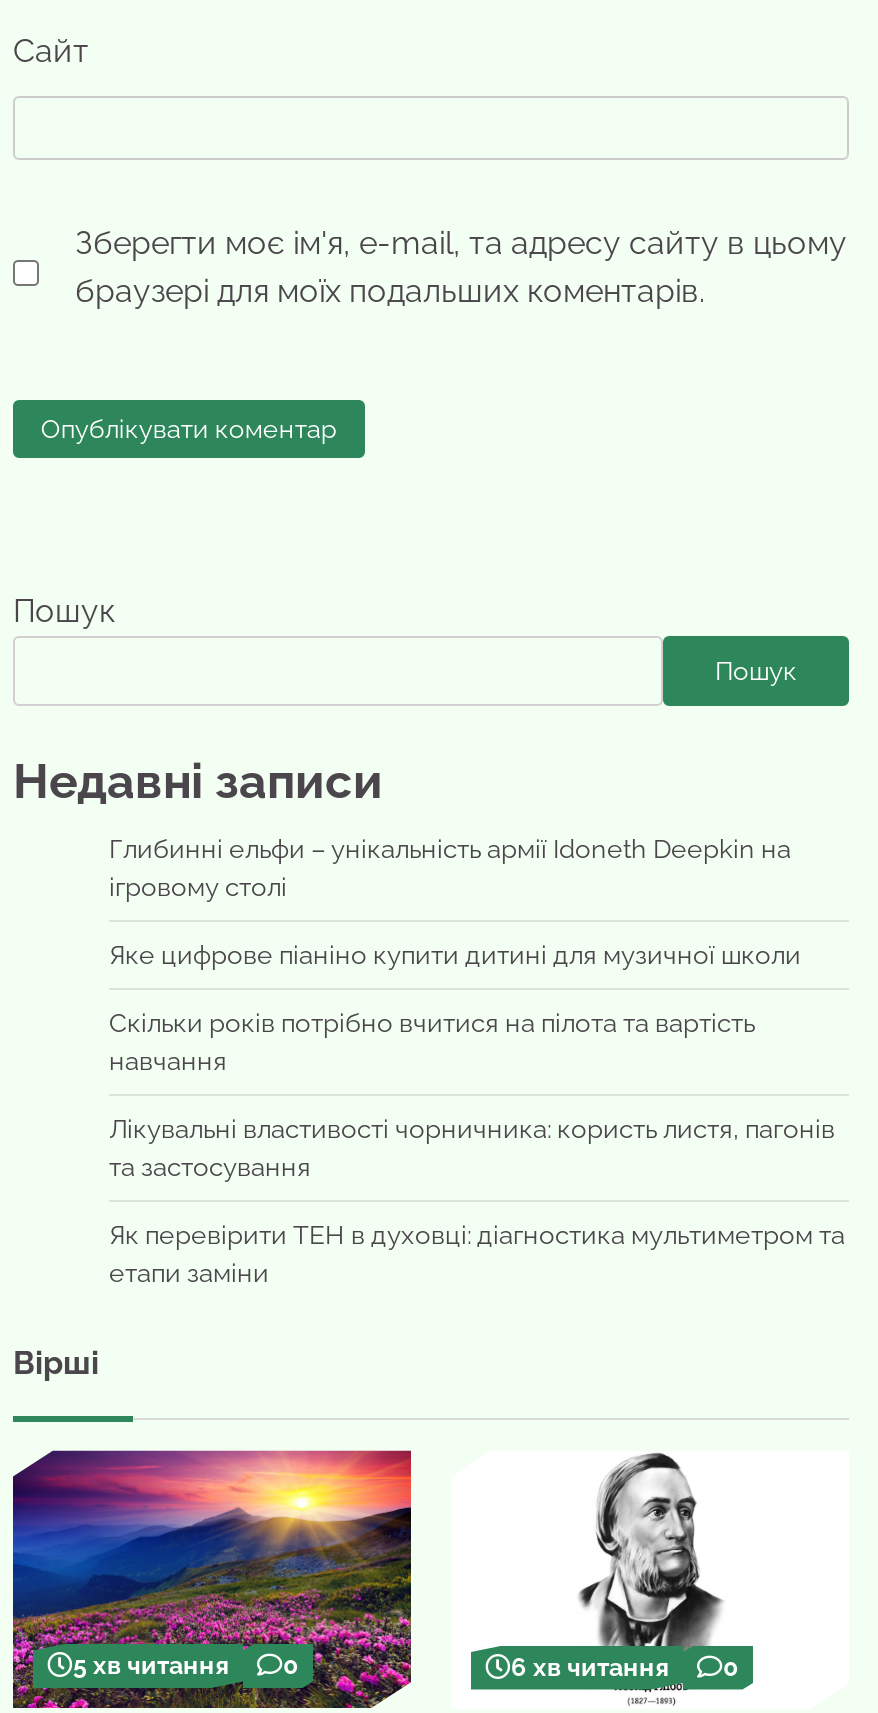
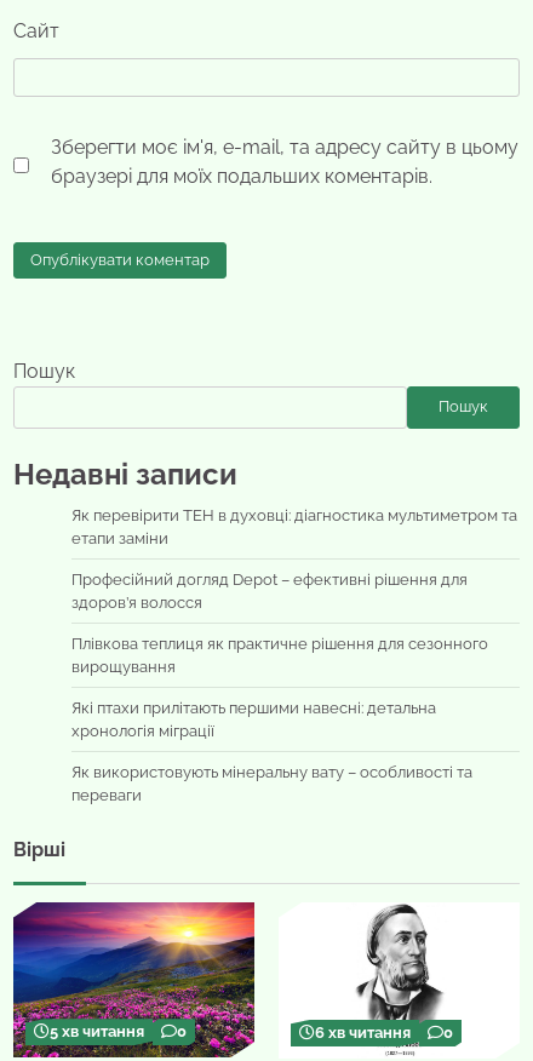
[109,835,835,1183] Глибинні ельфи – унікальність армії Idoneth Deepkin на | ігровому столі | Яке цифрове піаніно купити дитині для музичної школи | Скільки років потрібно вчитися на пілота та вартість | навчання | Лікувальні властивості чорничника: користь листя, пагонів | та застосування -> none
moved [109,1221,845,1289] -> [71,506,517,547]: Як перевірити ТЕН в духовці: діагностика мультиметром та | етапи заміни
none -> [71,570,488,804] Професійний догляд Depot – ефективні рішення для | здоров’я волосся | Плівкова теплиця як практичне рішення для сезонного | вирощування | Які птахи прилітають першими навесні: детальна | хронологія міграції | Як використовують мінеральну вату – особливості та | переваги

